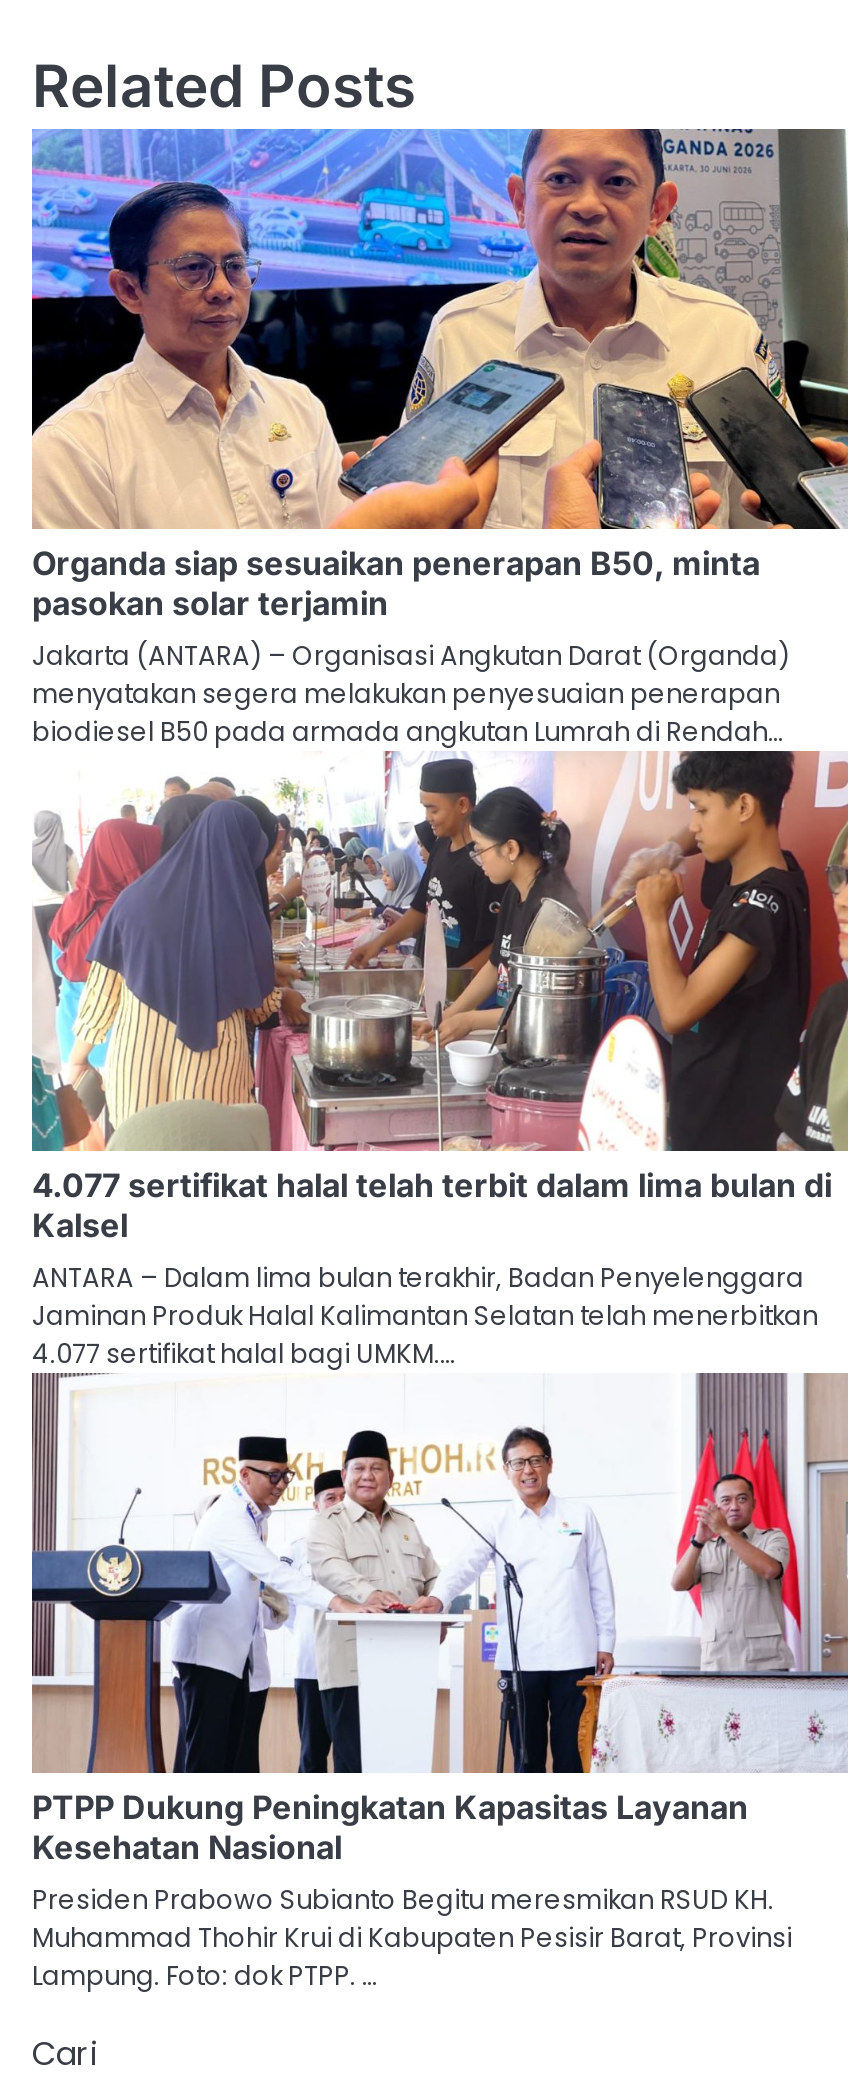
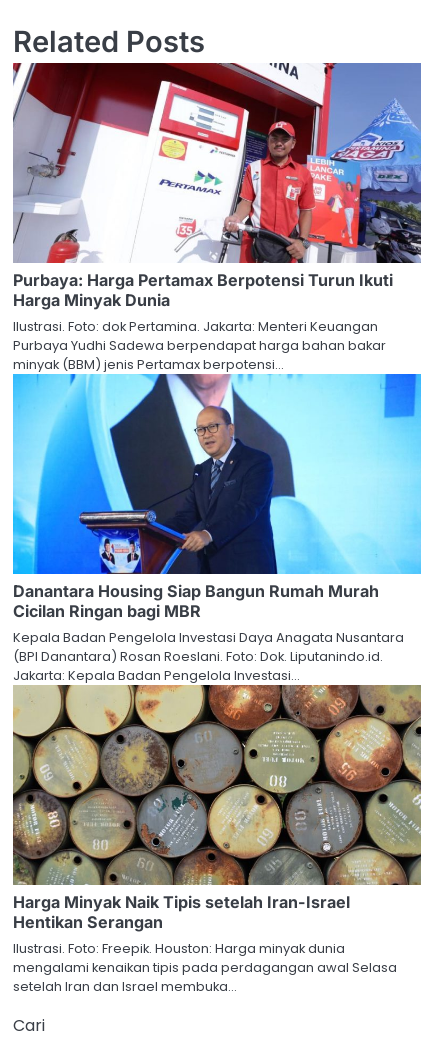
[30,127,850,750] [image] | Organda siap sesuaikan penerapan B50, minta | pasokan solar terjamin | Jakarta (ANTARA) – Organisasi Angkutan Darat (Organda) | menyatakan segera melakukan penyesuaian penerapan | biodiesel B50 pada armada angkutan Lumrah di Rendah… -> [12,62,422,373] [image] | Purbaya: Harga Pertamax Berpotensi Turun Ikuti | Harga Minyak Dunia | Ilustrasi. Foto: dok Pertamina. Jakarta: Menteri Keuangan | Purbaya Yudhi Sadewa berpendapat harga bahan bakar | minyak (BBM) jenis Pertamax berpotensi…
[30,749,850,1372] [image] | 4.077 sertifikat halal telah terbit dalam lima bulan di | Kalsel | ANTARA – Dalam lima bulan terakhir, Badan Penyelenggara | Jaminan Produk Halal Kalimantan Selatan telah menerbitkan | 4.077 sertifikat halal bagi UMKM.… -> [12,373,422,684] [image] | Danantara Housing Siap Bangun Rumah Murah | Cicilan Ringan bagi MBR | Kepala Badan Pengelola Investasi Daya Anagata Nusantara | (BPI Danantara) Rosan Roeslani. Foto: Dok. Liputanindo.id. | Jakarta: Kepala Badan Pengelola Investasi…
[32,1373,848,1994] [image] | PTPP Dukung Peningkatan Kapasitas Layanan | Kesehatan Nasional | Presiden Prabowo Subianto Begitu meresmikan RSUD KH. | Muhammad Thohir Krui di Kabupaten Pesisir Barat, Provinsi | Lampung. Foto: dok PTPP. … -> [12,684,422,995] [image] | Harga Minyak Naik Tipis setelah Iran-Israel | Hentikan Serangan | Ilustrasi. Foto: Freepik. Houston: Harga minyak dunia | mengalami kenaikan tipis pada perdagangan awal Selasa | setelah Iran dan Israel membuka…

